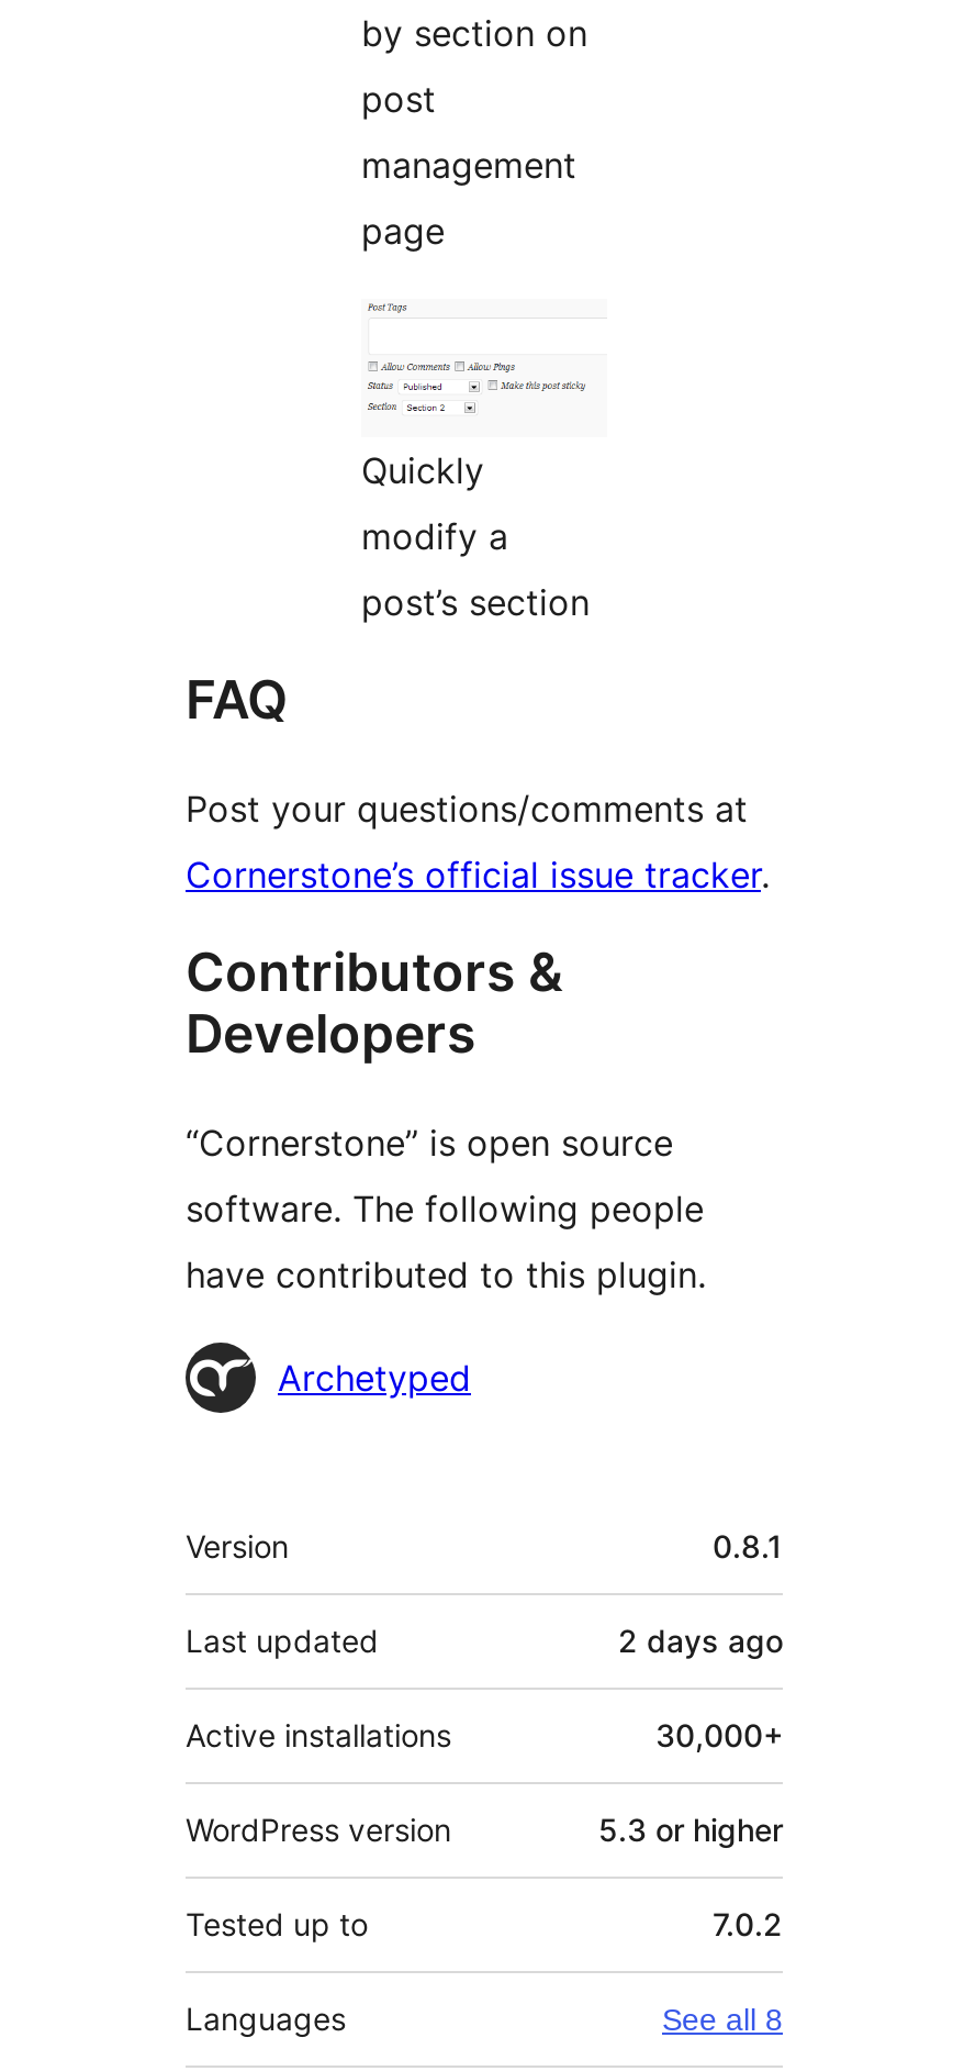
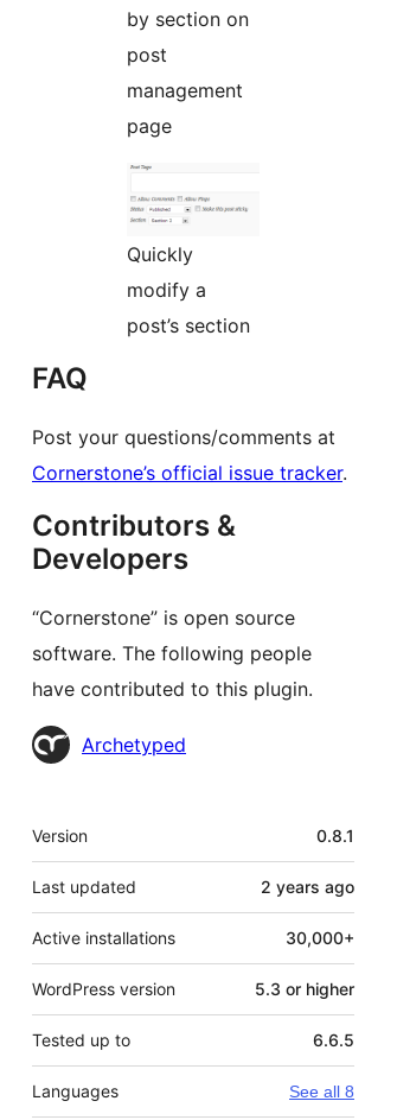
[618,1622,783,1659] 2 days ago -> [261,877,354,897] 2 years ago
[713,1905,783,1942] 7.0.2 -> [313,1030,354,1050] 6.6.5

